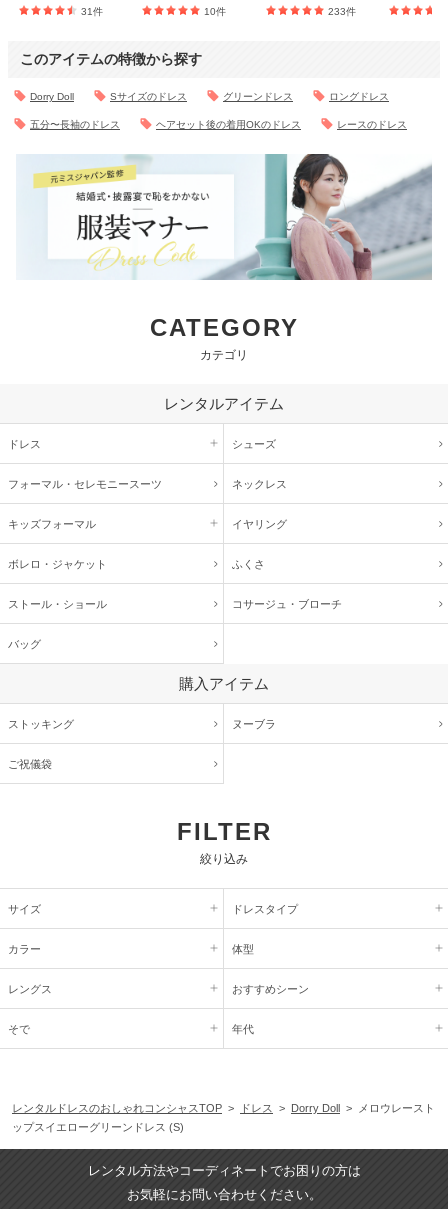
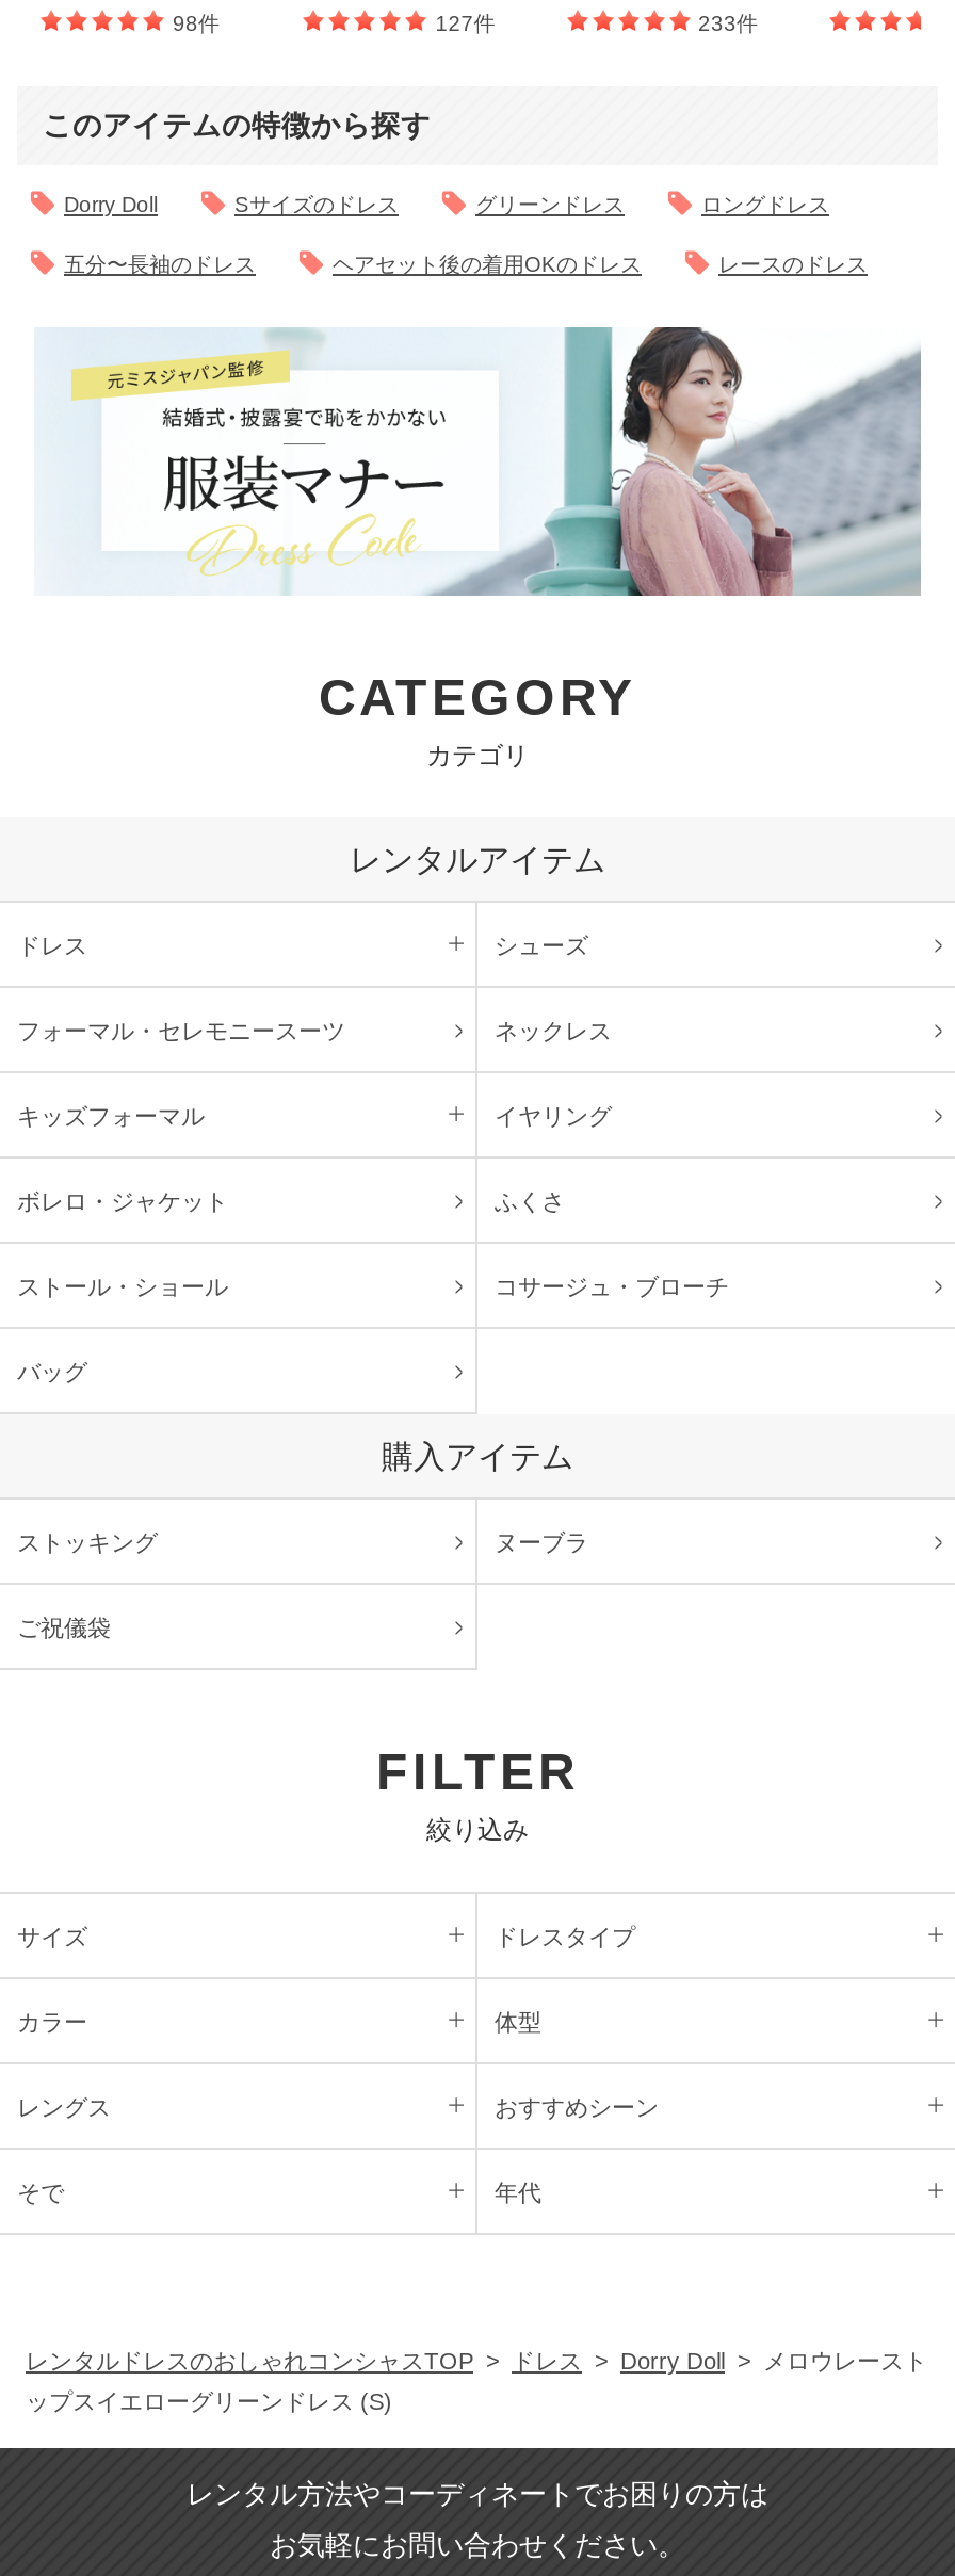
[81,6,103,17] 31件 -> [173,11,220,34] 98件
[204,6,226,17] 10件 -> [435,11,495,34] 127件

